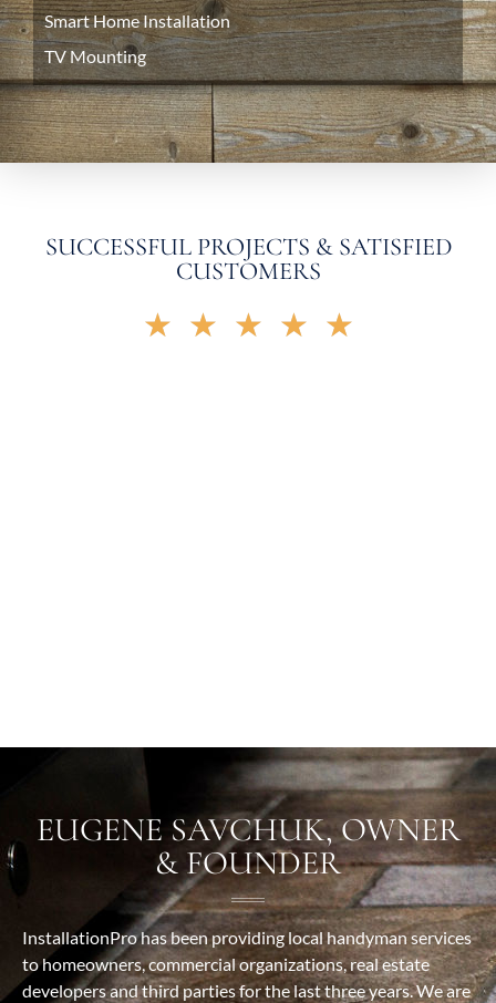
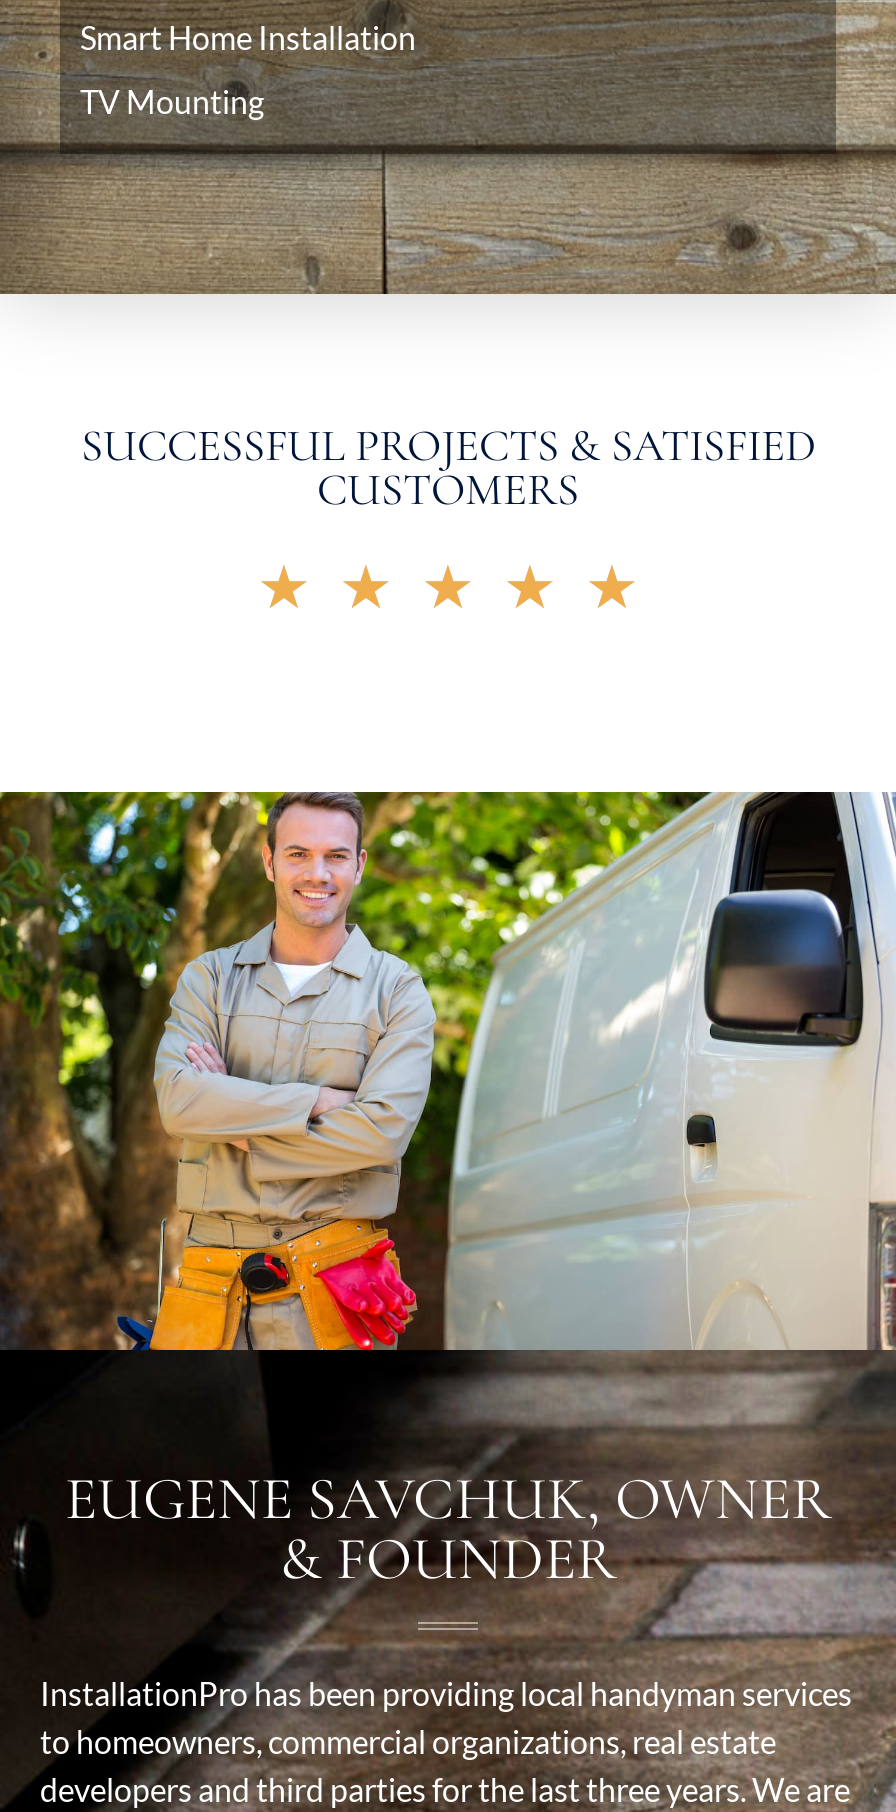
none -> [6,790,890,1352] [image]

